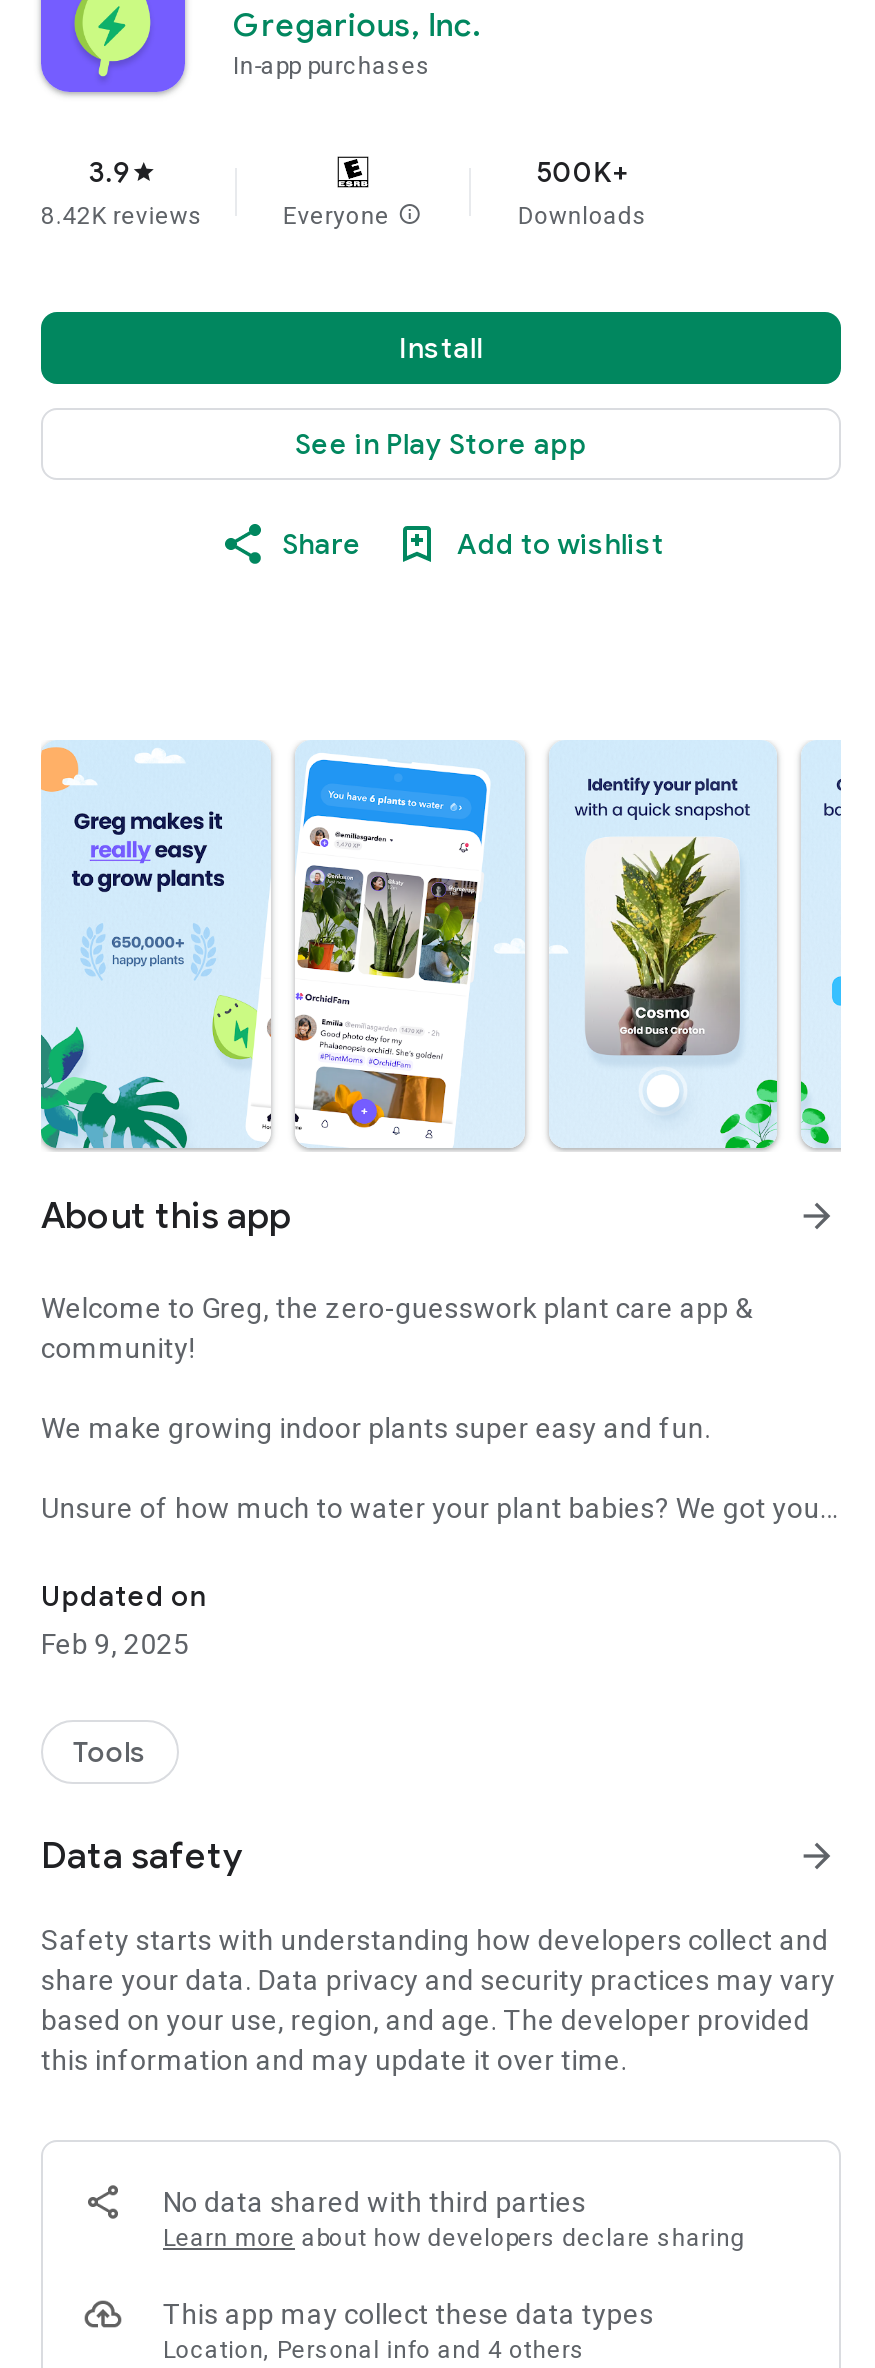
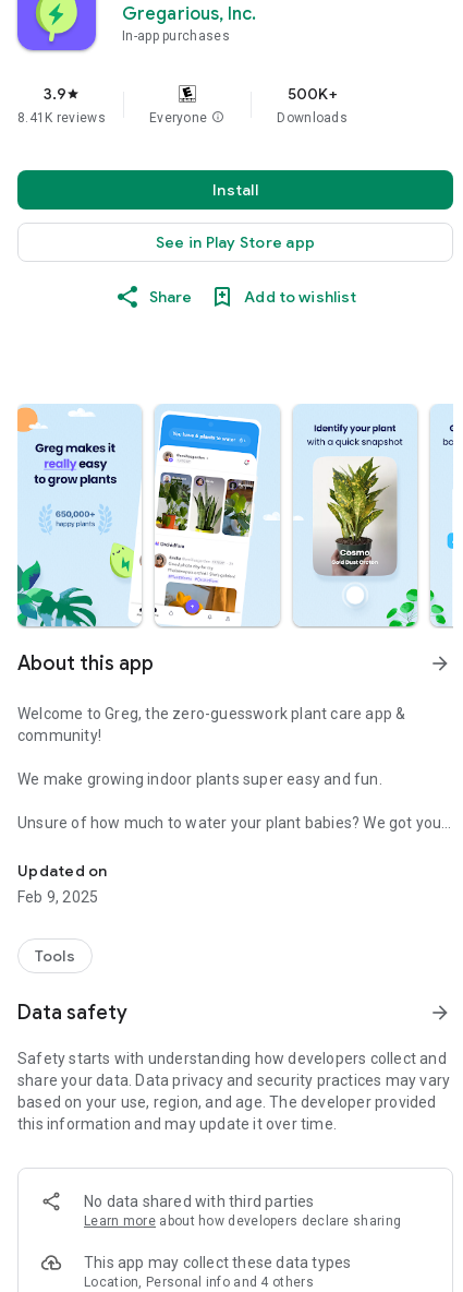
[41,202,203,230] 8.42K reviews -> [17,110,106,125] 8.41K reviews

